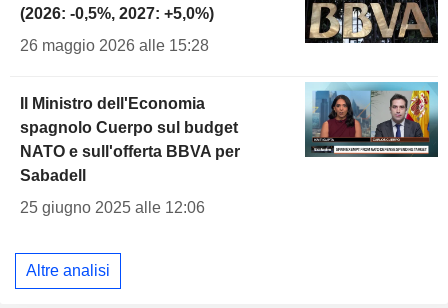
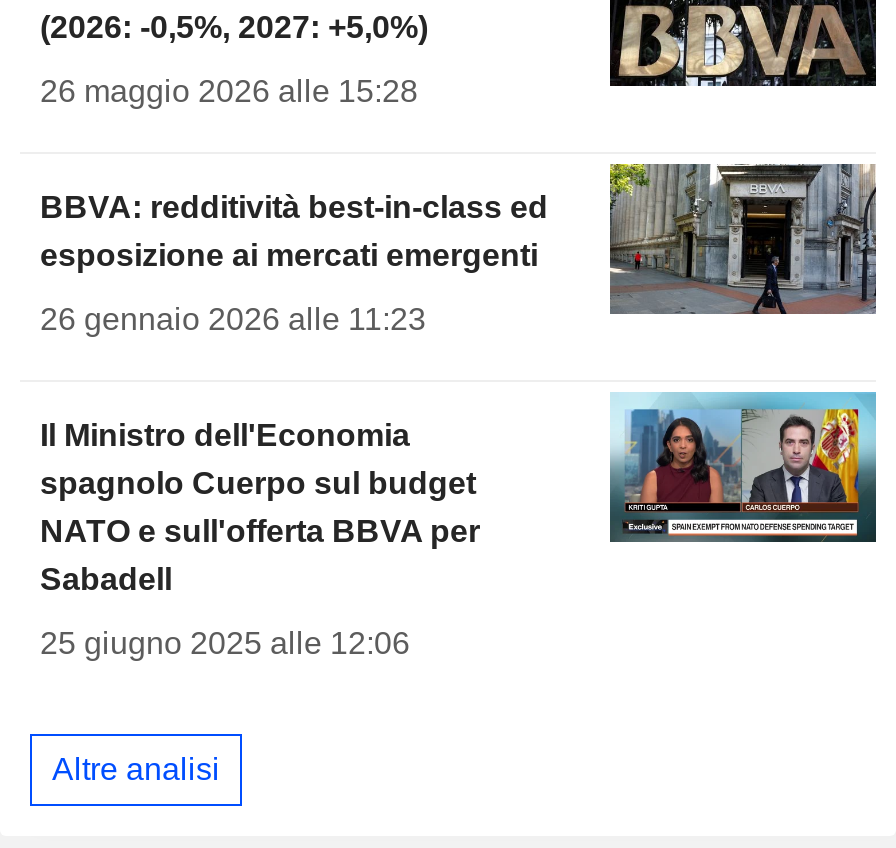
none -> [40,162,878,337] [image] | BBVA: redditività best-in-class ed | esposizione ai mercati emergenti | 26 gennaio 2026 alle 11:23

